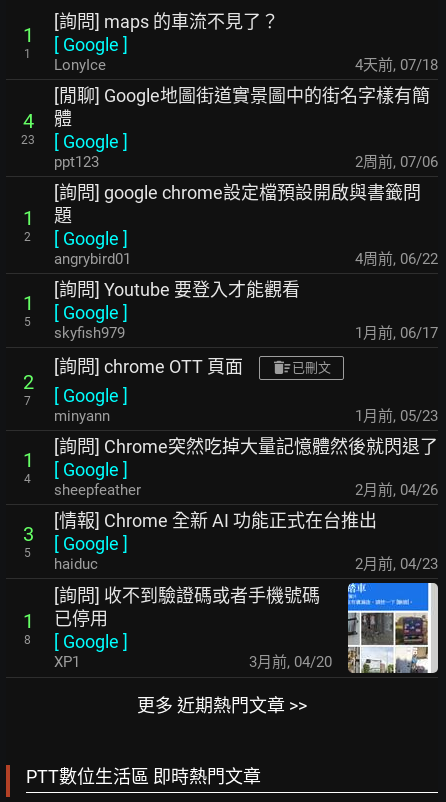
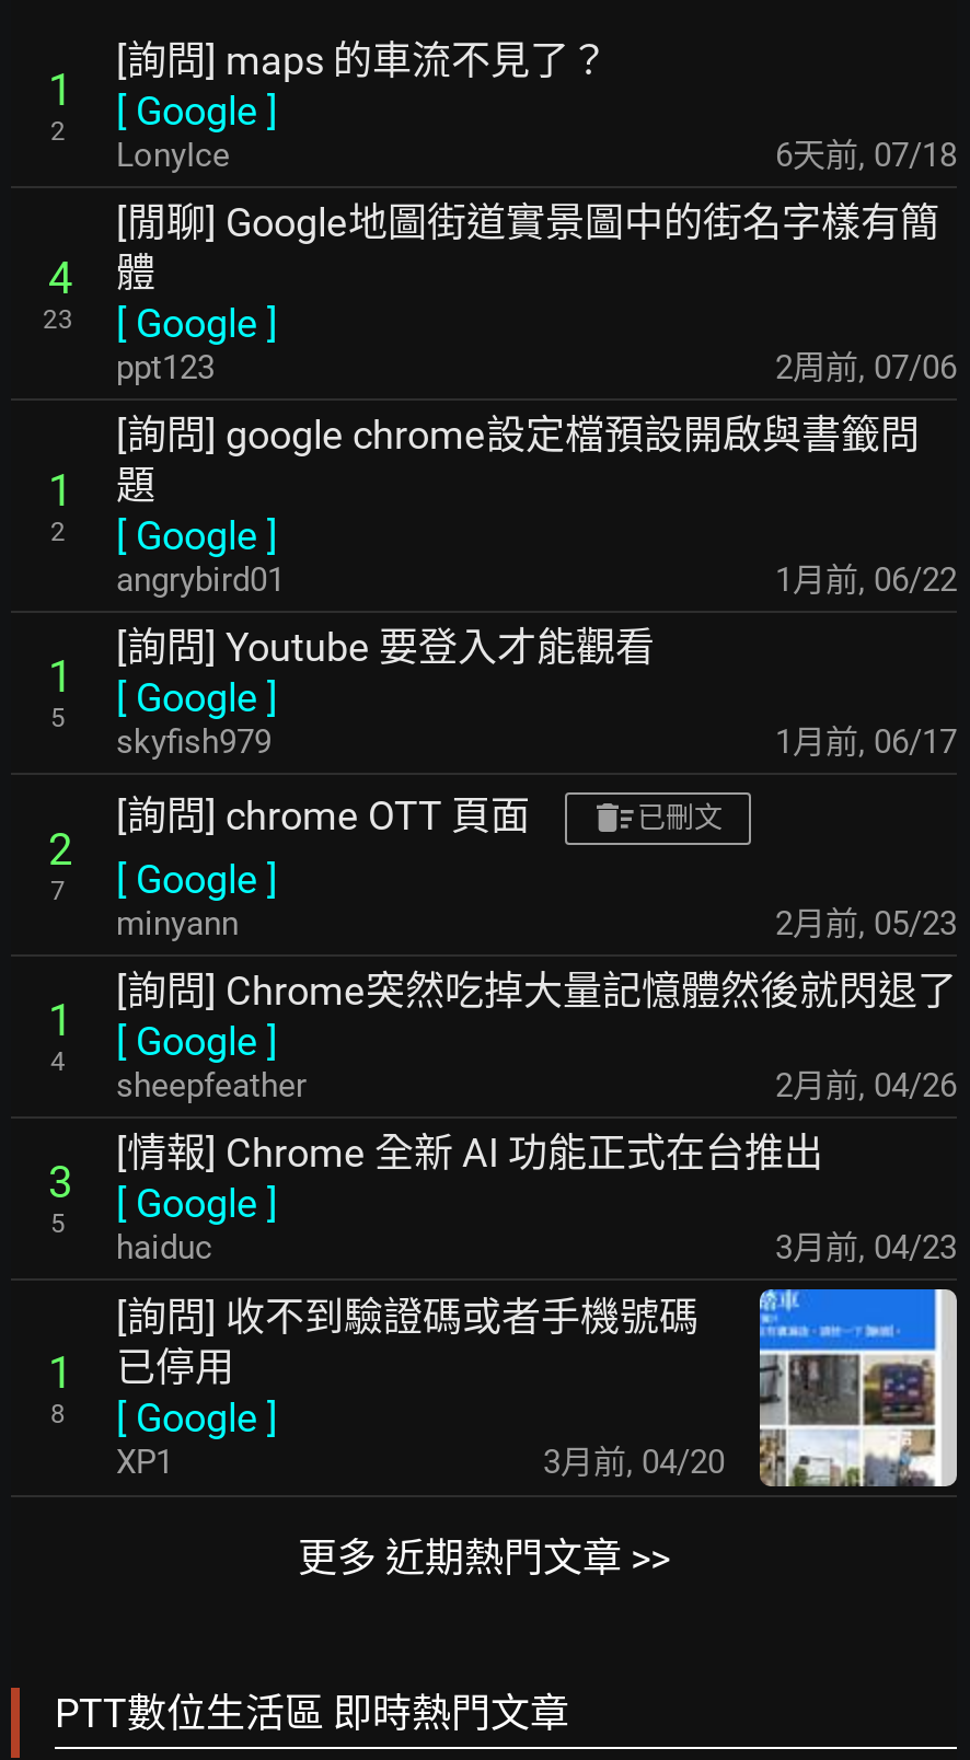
[18,23,128,61] 1 1 [Google] -> [37,63,278,147] 1 2 [Google]
[355,56,438,74] 4天前, 07/18 -> [775,136,957,175] 6天前, 07/18
[355,250,438,268] 4周前, 06/22 -> [775,560,957,600] 1月前, 06/22
[355,407,438,425] 1月前, 05/23 -> [775,904,957,943] 2月前, 05/23
[355,555,438,573] 2月前, 04/23 -> [775,1228,957,1267] 3月前, 04/23

